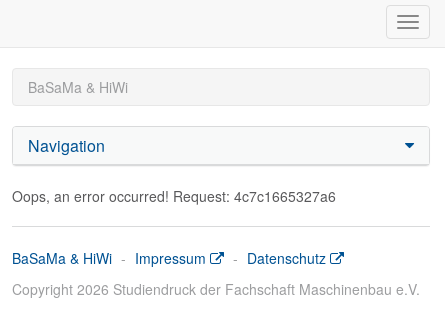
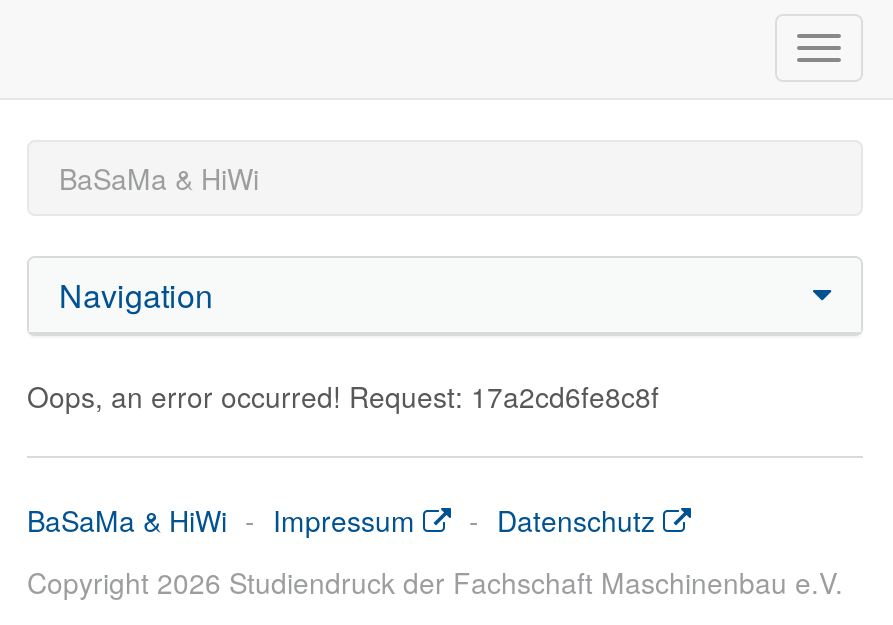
[12,186,336,206] Oops, an error occurred! Request: 4c7c1665327a6 -> [27,376,659,416] Oops, an error occurred! Request: 17a2cd6fe8c8f

